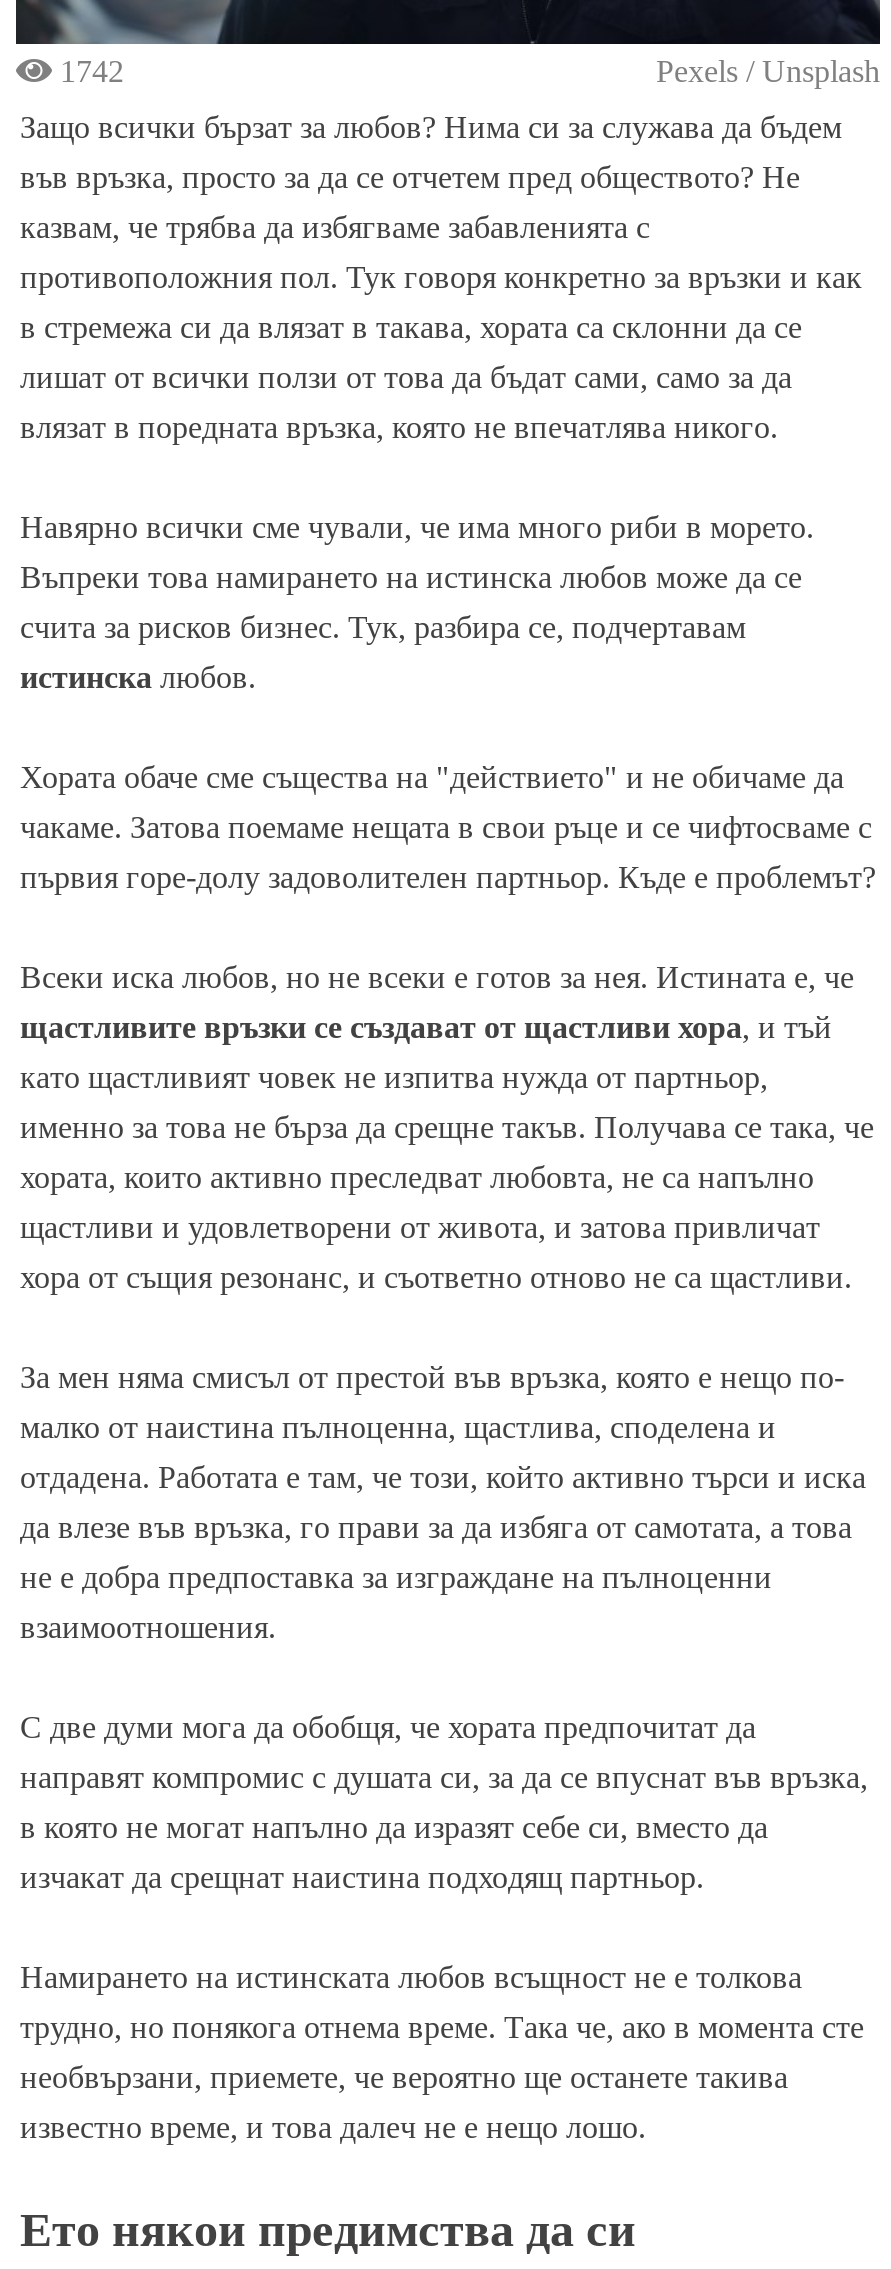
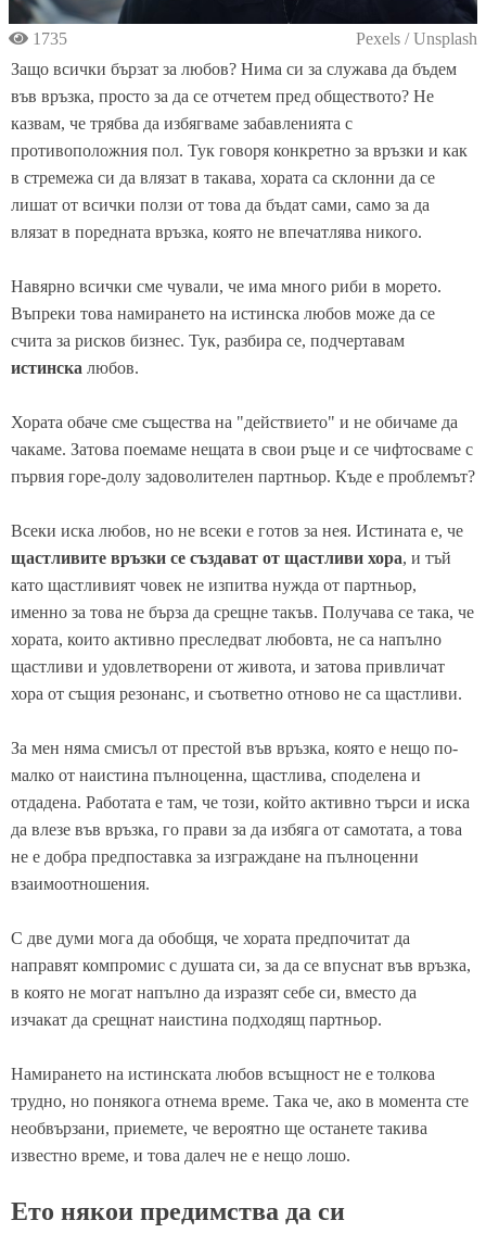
[52,53,124,87] 1742 -> [28,29,67,47] 1735

